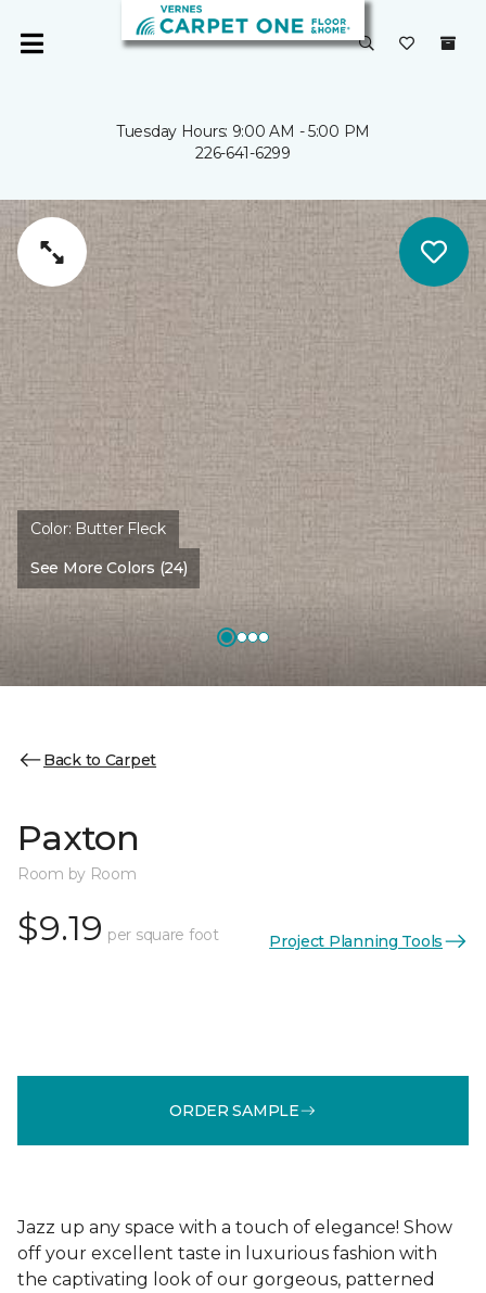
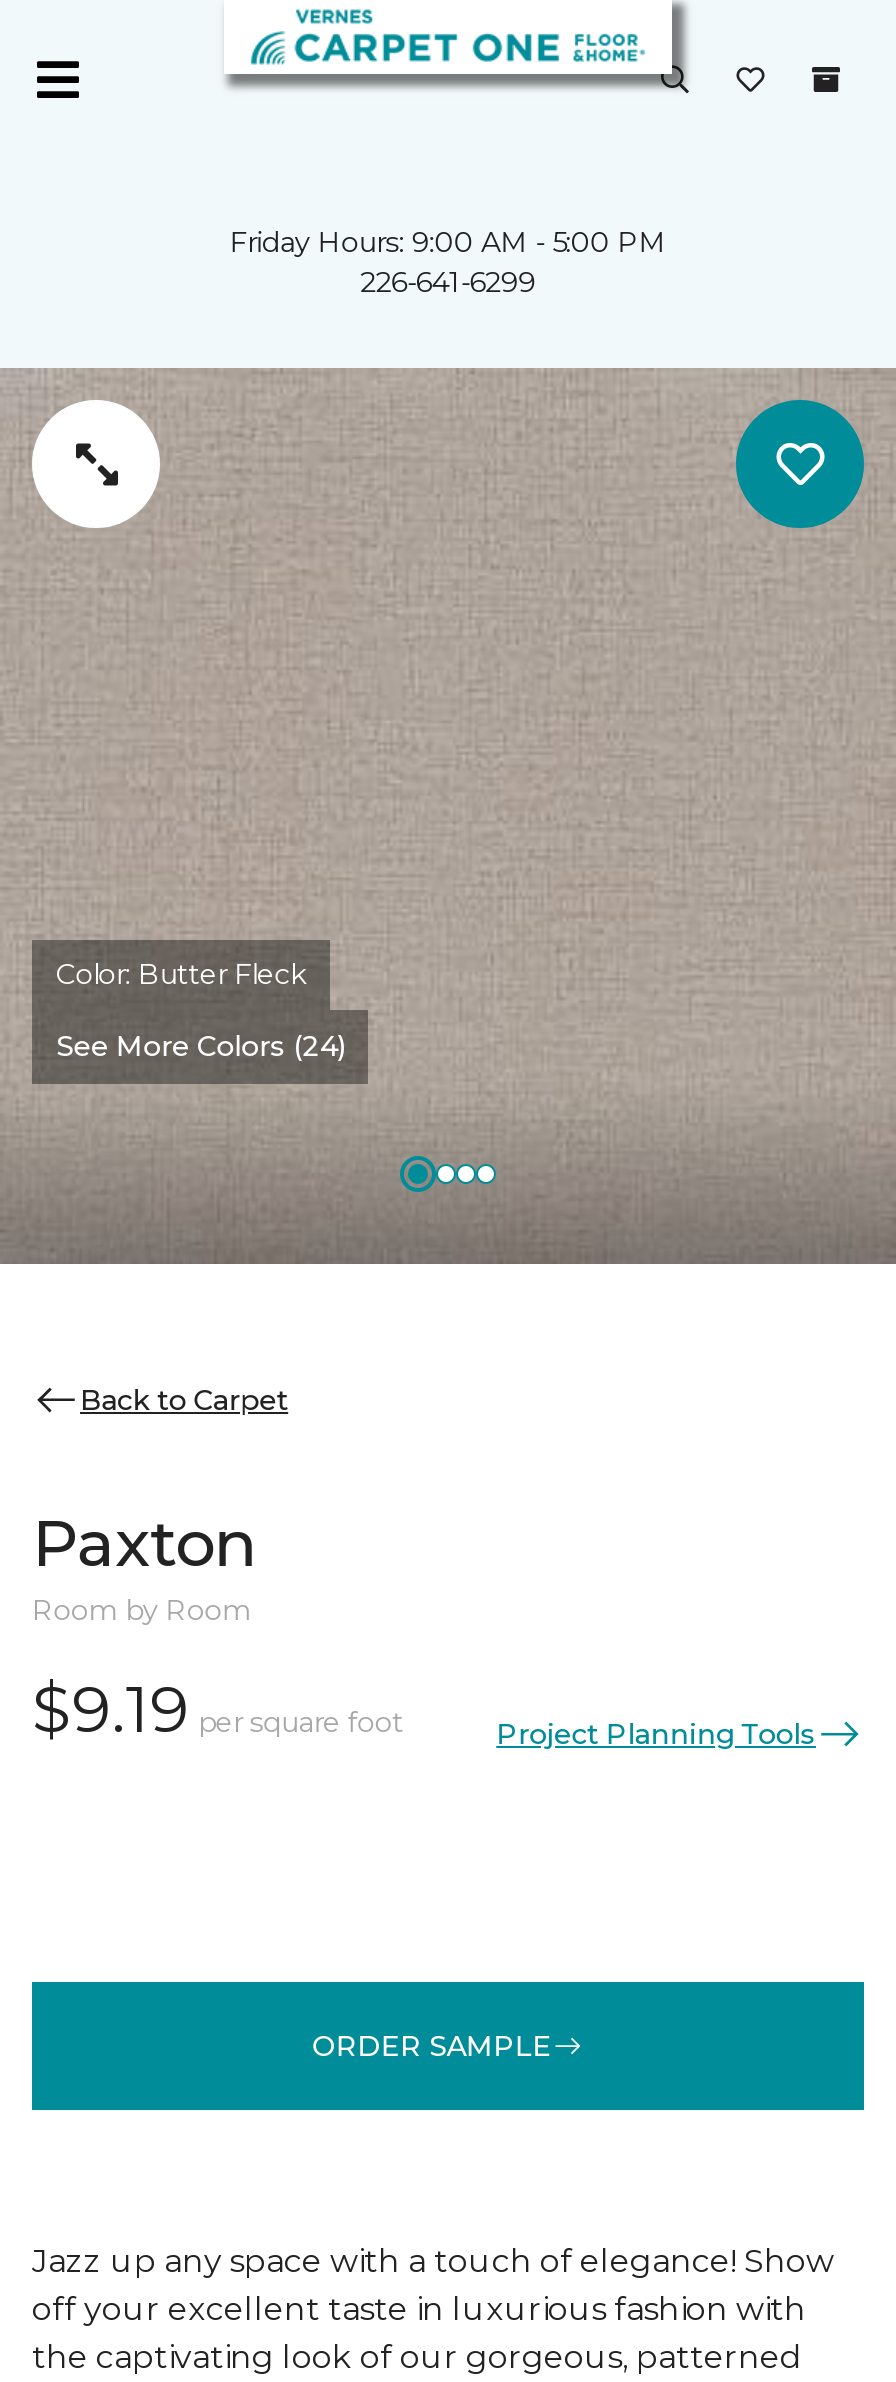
[116,122,370,141] Tuesday Hours: 9:00 AM - 5:00 PM -> [230,224,666,260] Friday Hours: 9:00 AM - 5:00 PM

